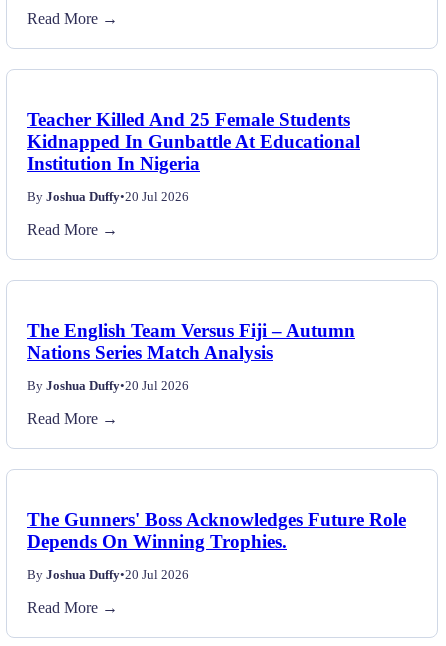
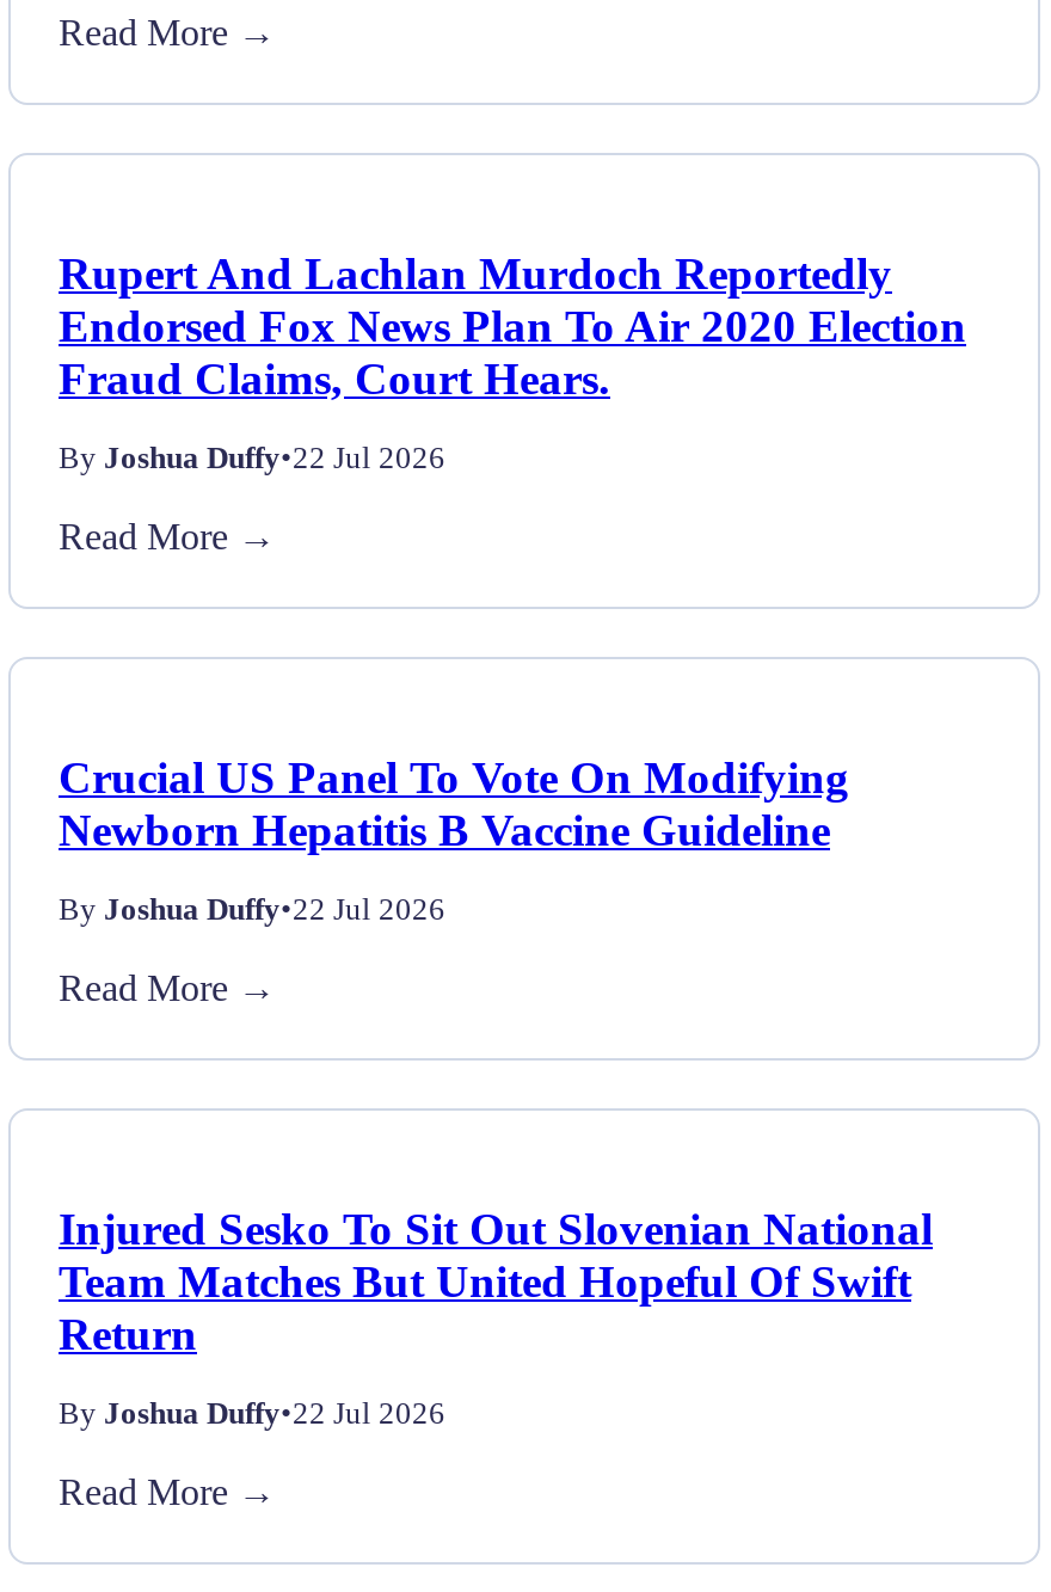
[27,109,360,174] Teacher Killed And 25 Female Students | Kidnapped In Gunbattle At Educational | Institution In Nigeria -> [59,249,966,404] Rupert And Lachlan Murdoch Reportedly | Endorsed Fox News Plan To Air 2020 Election | Fraud Claims, Court Hears.
[27,190,189,204] By Joshua Duffy•20 Jul 2026 -> [59,442,445,476] By Joshua Duffy•22 Jul 2026
[27,320,355,363] The English Team Versus Fiji – Autumn | Nations Series Match Analysis -> [59,753,849,856] Crucial US Panel To Vote On Modifying | Newborn Hepatitis B Vaccine Guideline
[27,379,189,393] By Joshua Duffy•20 Jul 2026 -> [59,894,445,927] By Joshua Duffy•22 Jul 2026
[27,509,406,552] The Gunners' Boss Acknowledges Future Role | Depends On Winning Trophies. -> [59,1205,933,1360] Injured Sesko To Sit Out Slovenian National | Team Matches But United Hopeful Of Swift | Return
[27,568,189,582] By Joshua Duffy•20 Jul 2026 -> [59,1398,445,1432] By Joshua Duffy•22 Jul 2026

